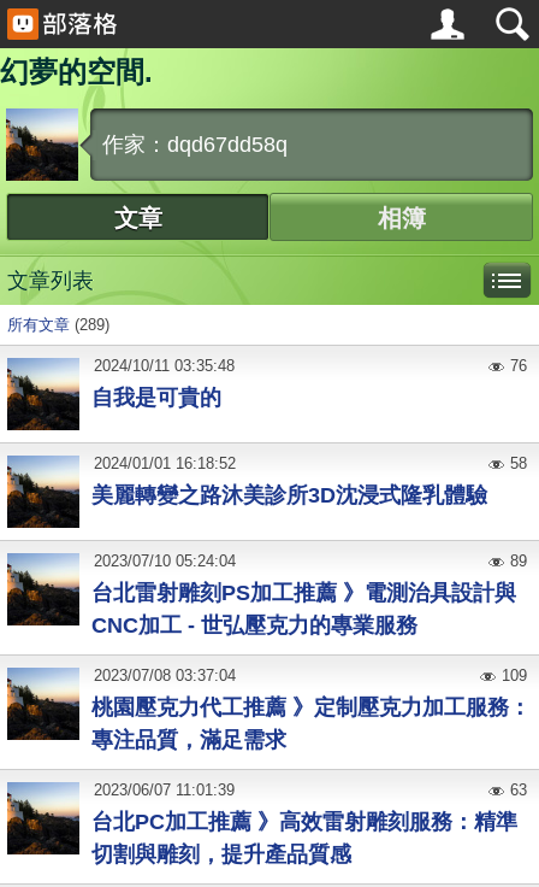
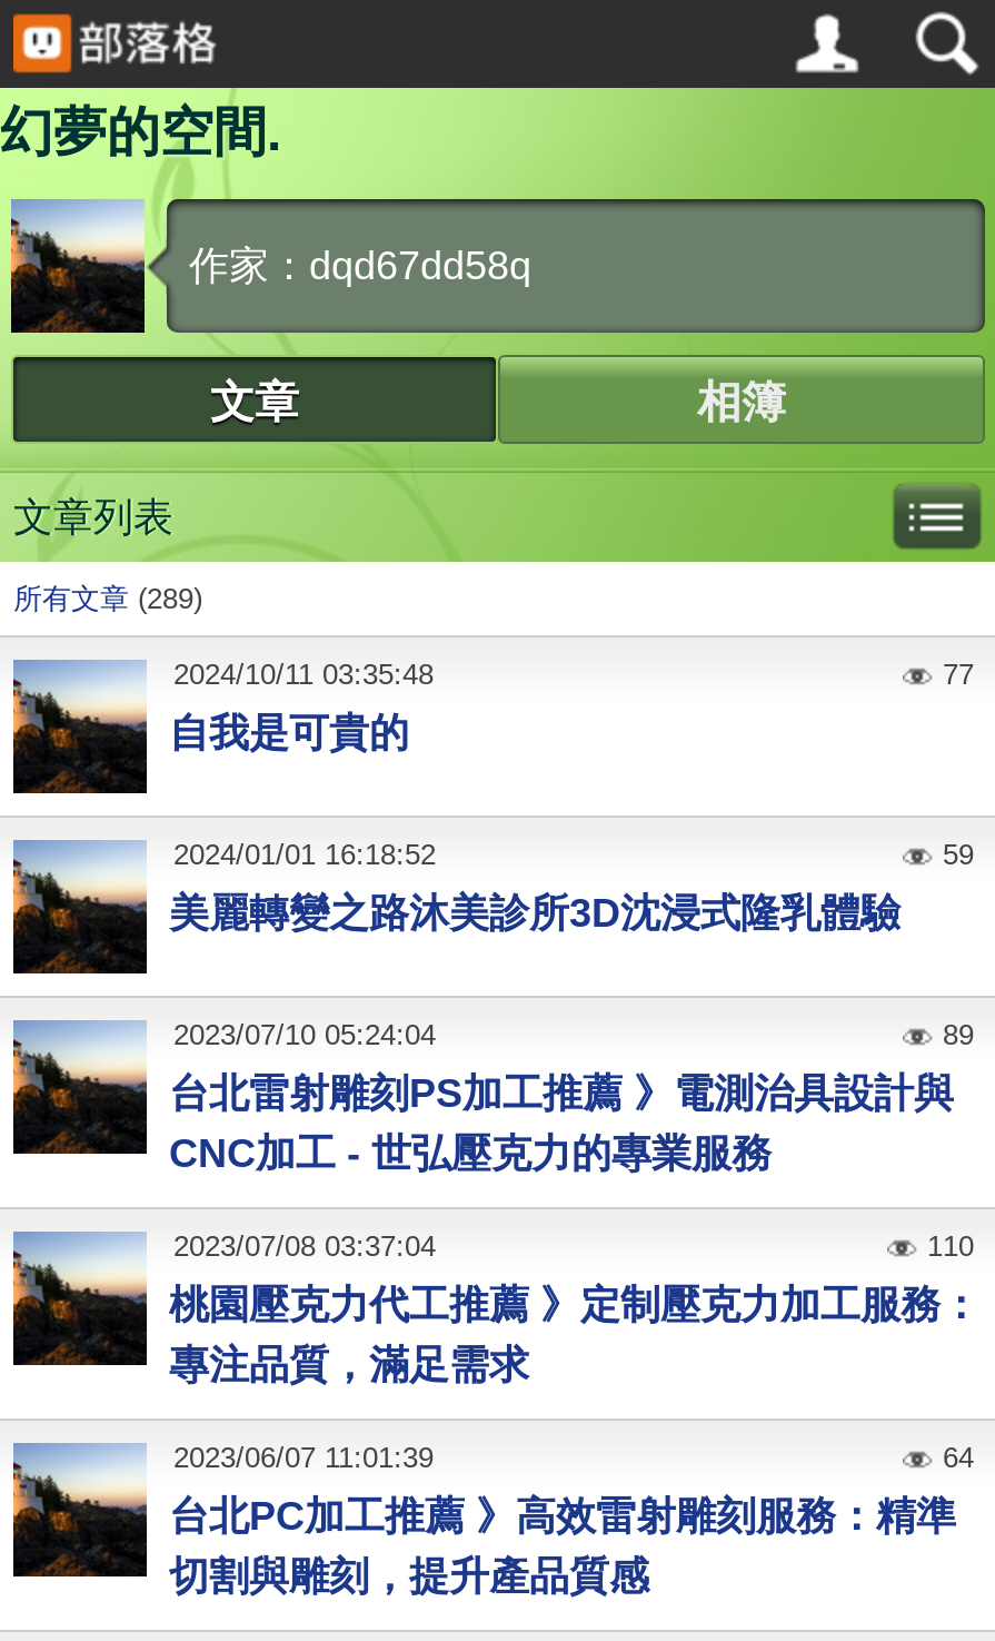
[510,357,527,375] 76 -> [943,658,974,691] 77
[510,454,527,472] 58 -> [943,838,974,871] 59
[502,666,527,685] 109 -> [927,1229,974,1263] 110
[510,781,527,799] 63 -> [943,1441,974,1474] 64

